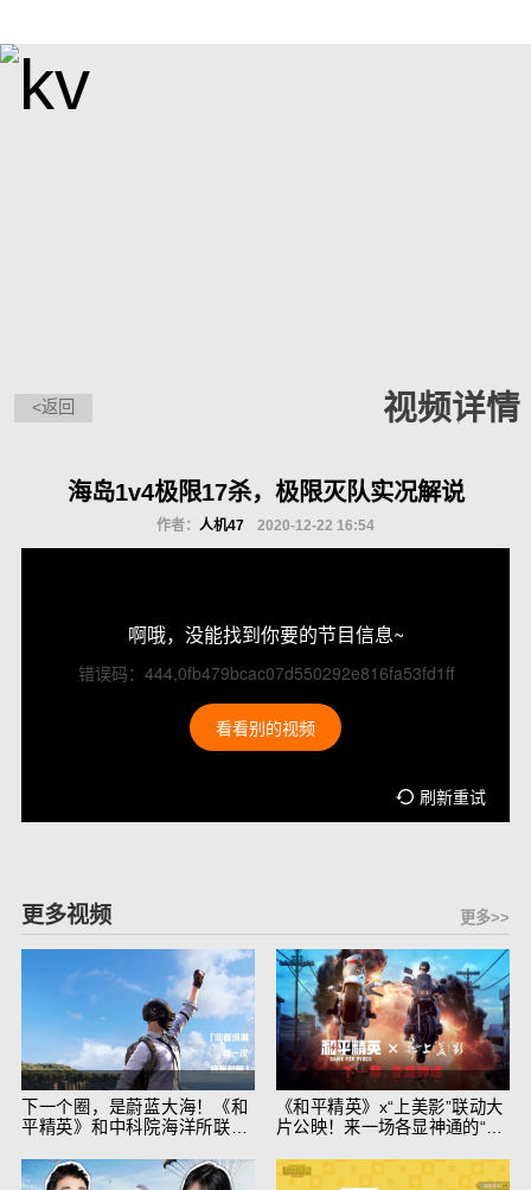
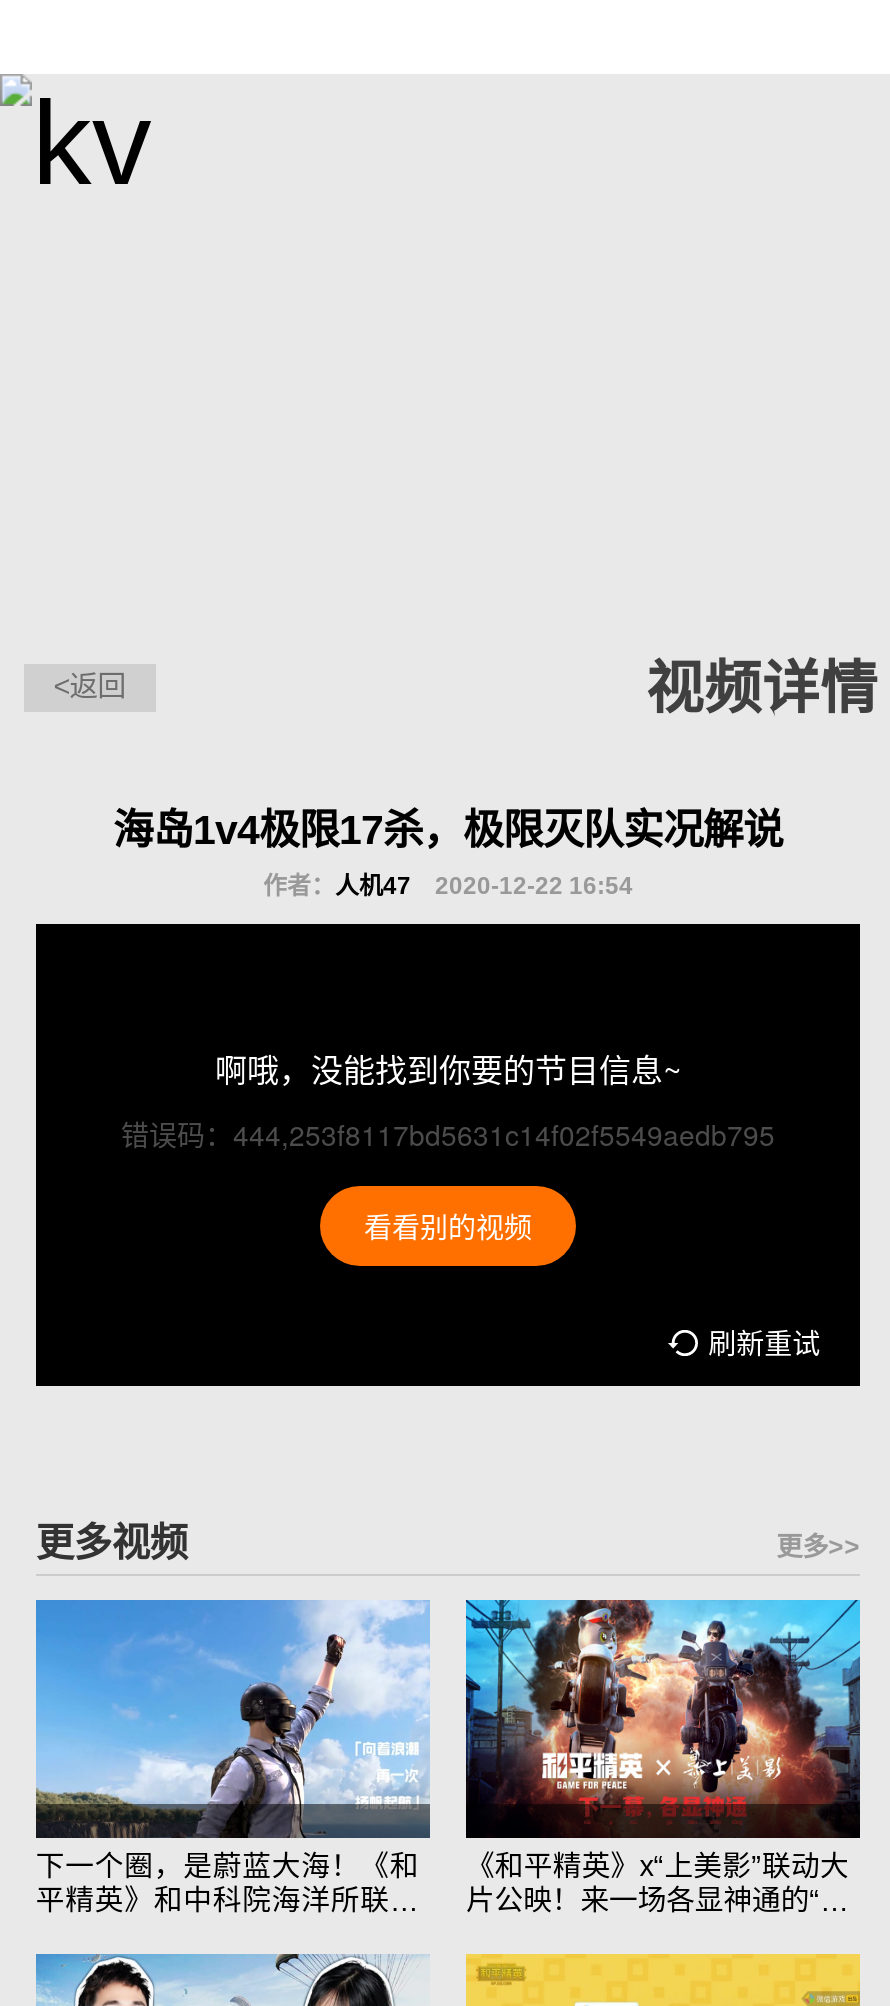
[78,660,453,684] 错误码：444,0fb479bcac07d550292e816fa53fd1ff -> [121,1113,775,1153] 错误码：444,253f8117bd5631c14f02f5549aedb795

